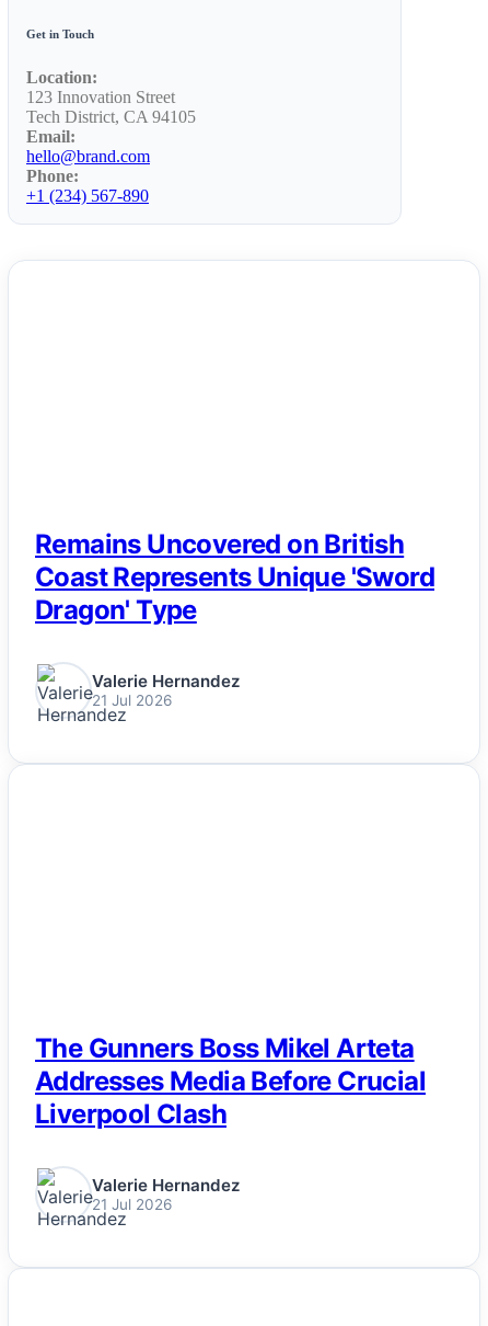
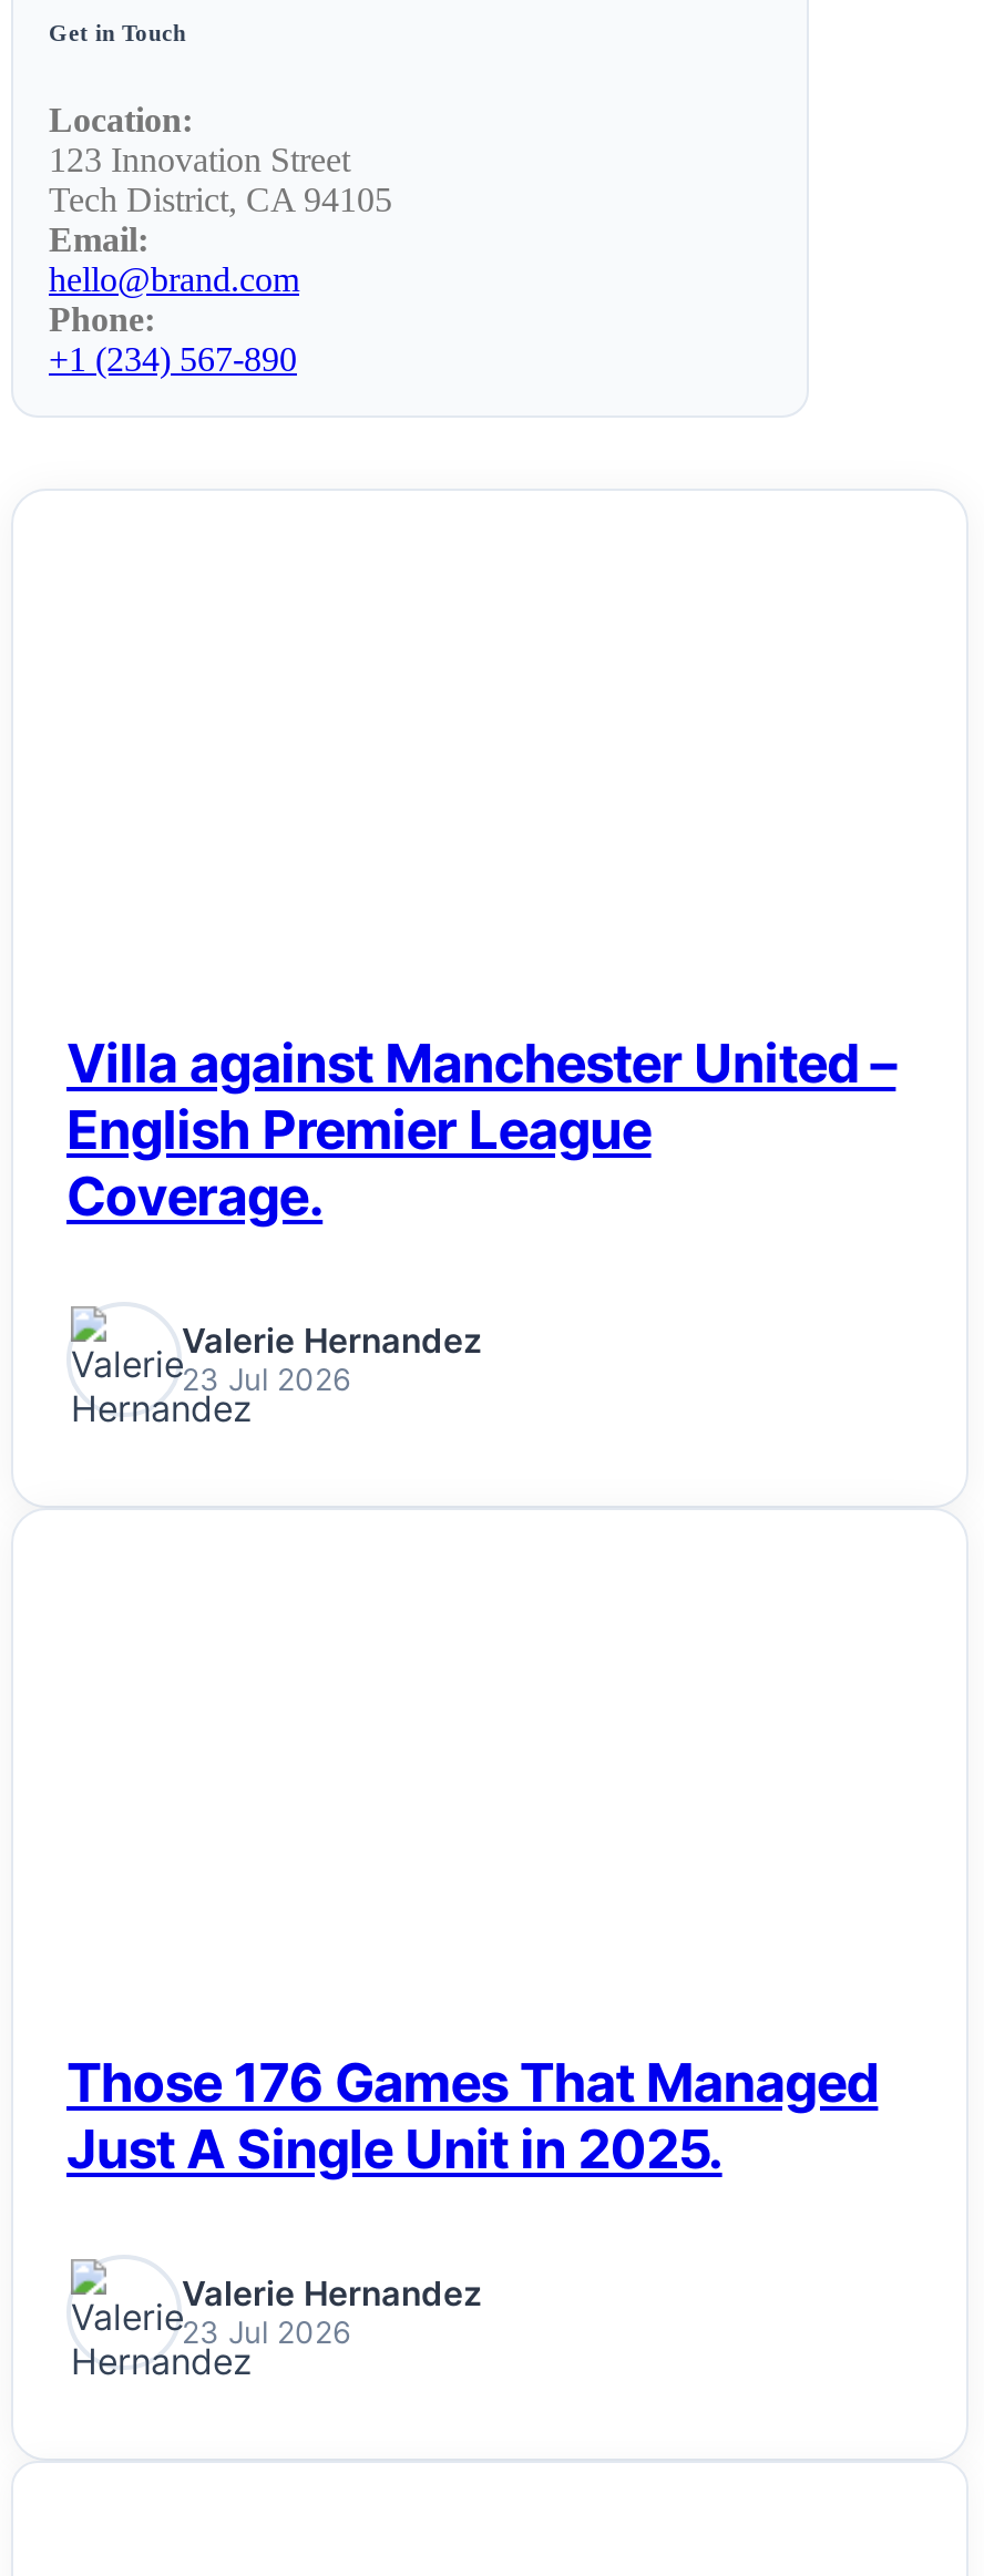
[35,528,434,626] Remains Uncovered on British | Coast Represents Unique 'Sword | Dragon' Type -> [66,1031,896,1229] Villa against Manchester United – | English Premier League | Coverage.
[92,692,172,709] 21 Jul 2026 -> [182,1363,350,1398] 23 Jul 2026
[35,1032,426,1130] The Gunners Boss Mikel Arteta | Addresses Media Before Crucial | Liverpool Clash -> [66,2050,878,2181] Those 176 Games That Managed | Just A Single Unit in 2025.
[92,1196,172,1213] 21 Jul 2026 -> [182,2315,350,2351] 23 Jul 2026

